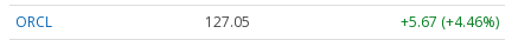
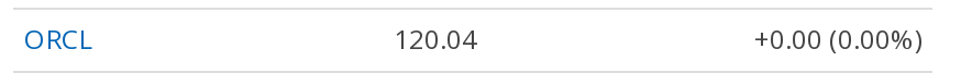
[205,11,250,31] 127.05 -> [394,20,477,57] 120.04
[401,11,499,31] +5.67 (+4.46%) -> [754,20,921,57] +0.00 (0.00%)

